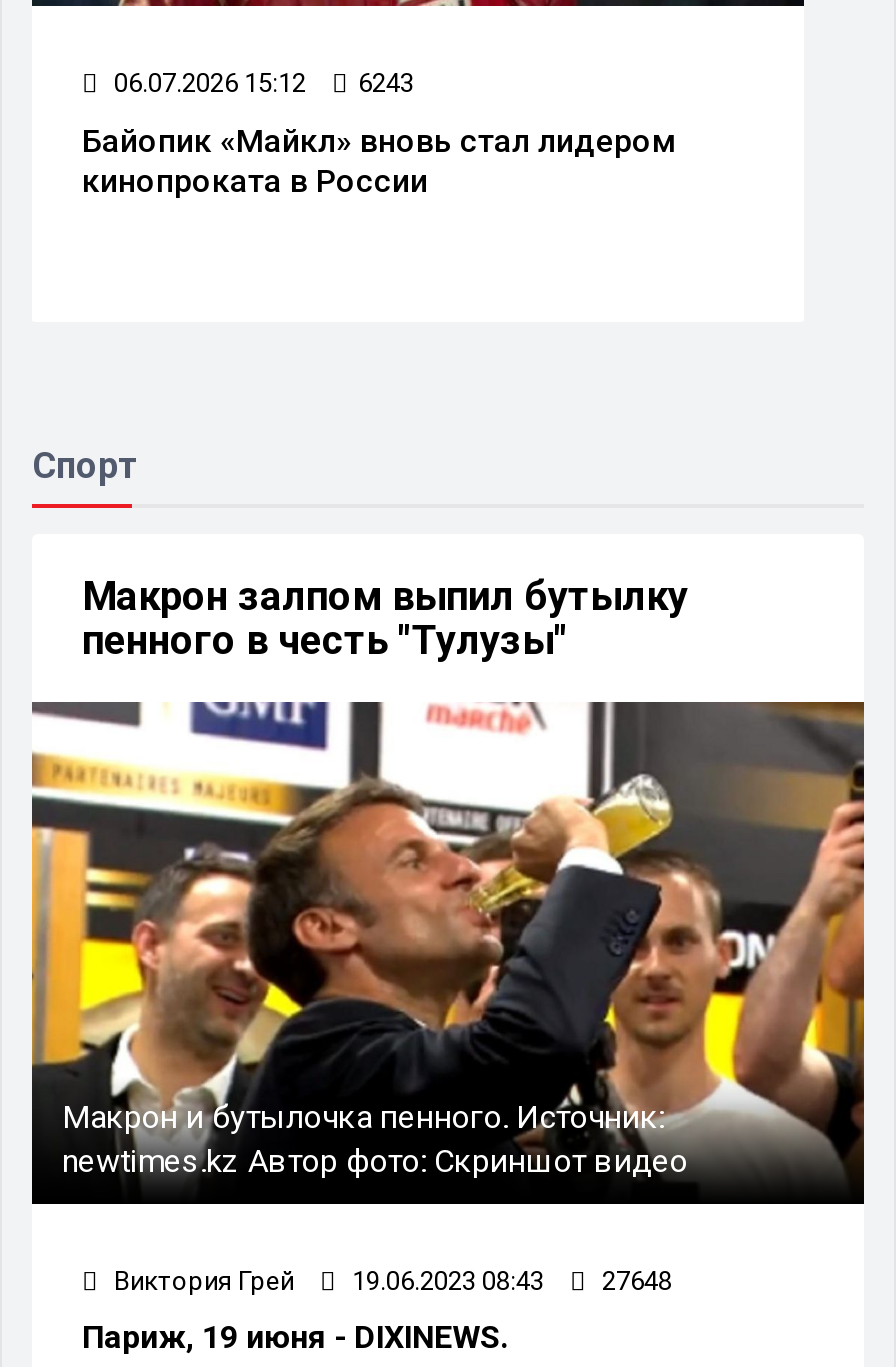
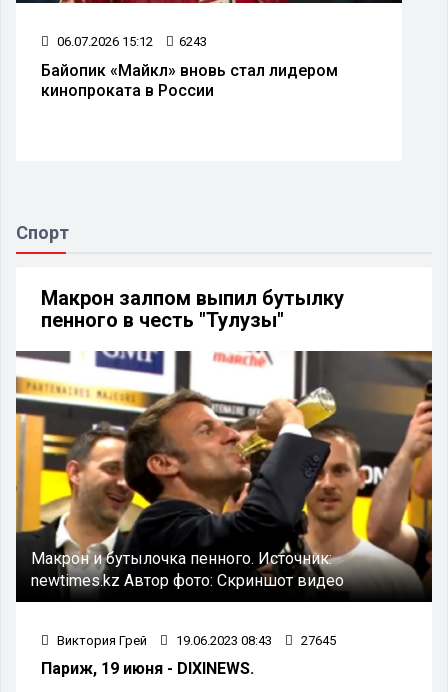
[108,1265,672,1295] Виктория Грей 19.06.2023 08:43 27648 -> [54,633,336,648] Виктория Грей 19.06.2023 08:43 27645

